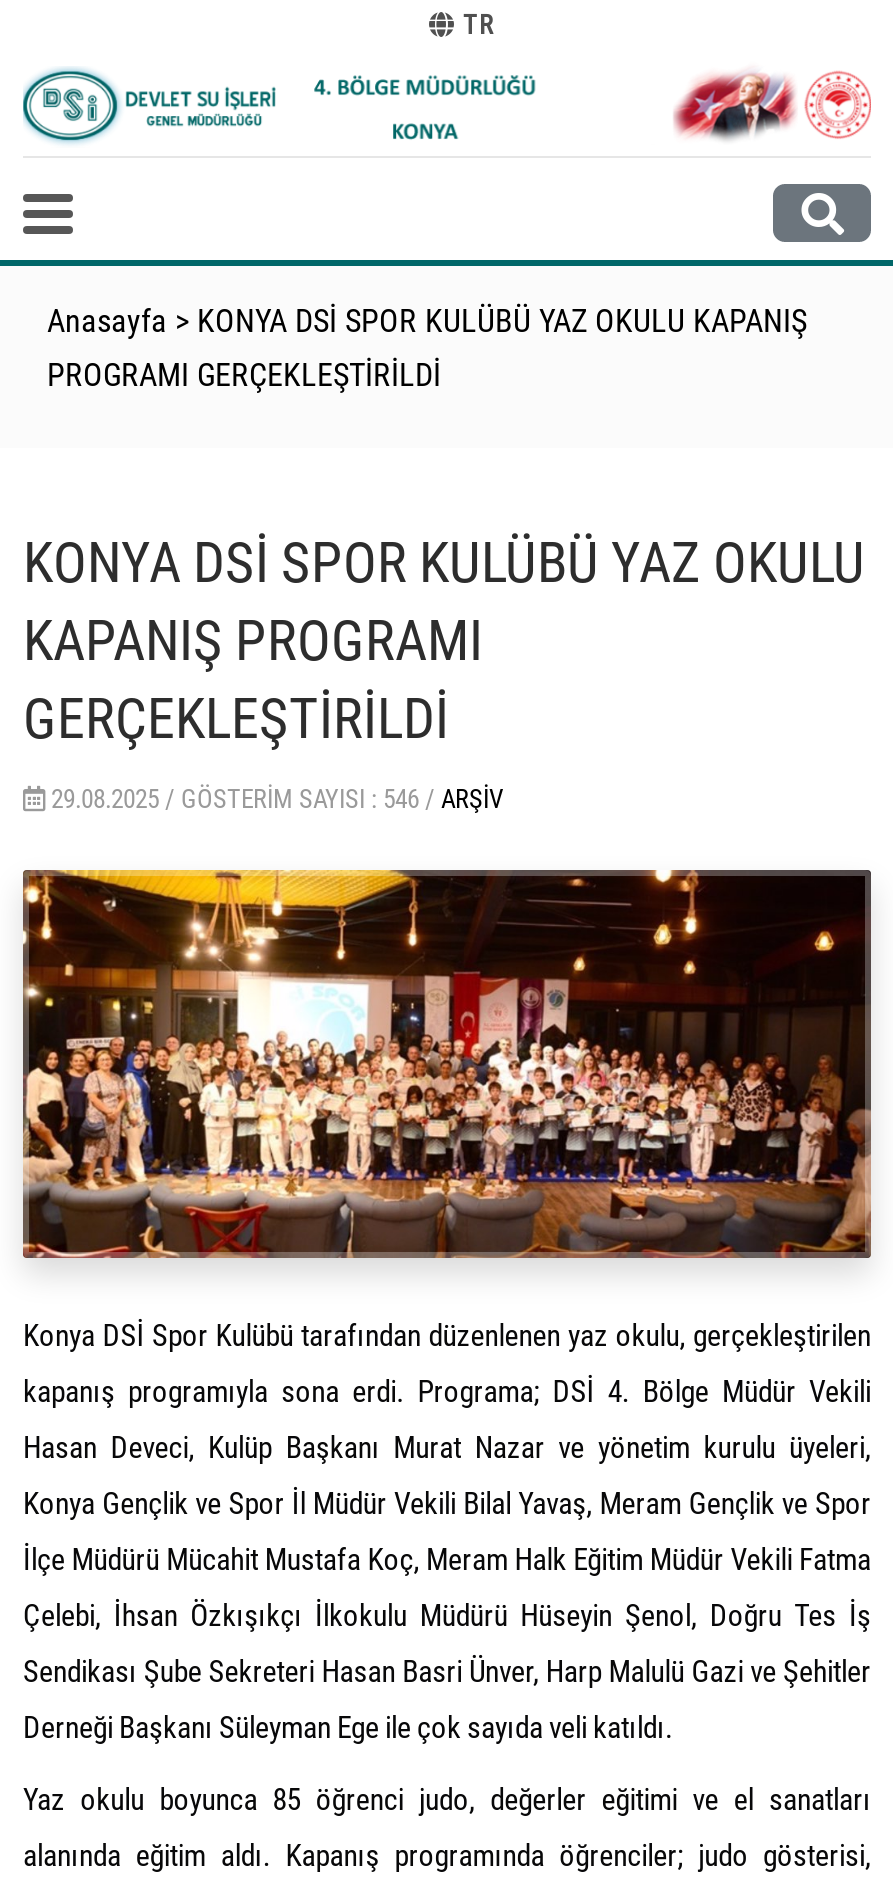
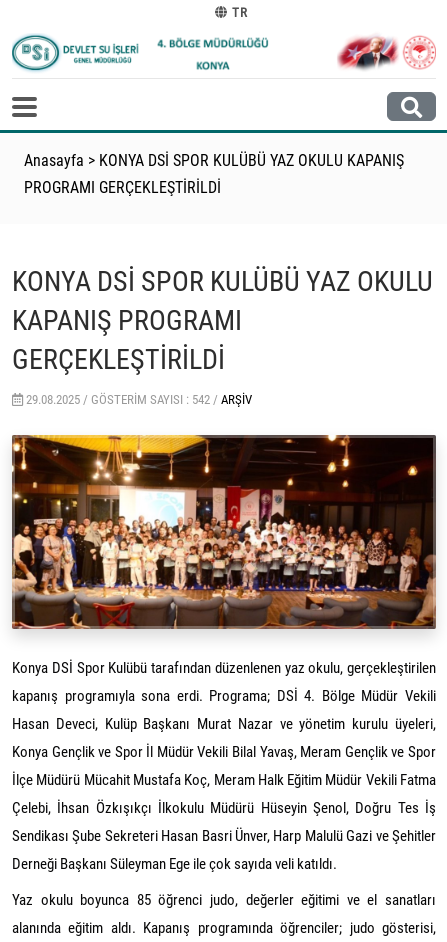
[45,783,503,813] 29.08.2025 / GÖSTERIM SAYISI : 546 / ARŞIV -> [23,392,252,407] 29.08.2025 / GÖSTERIM SAYISI : 542 / ARŞIV

